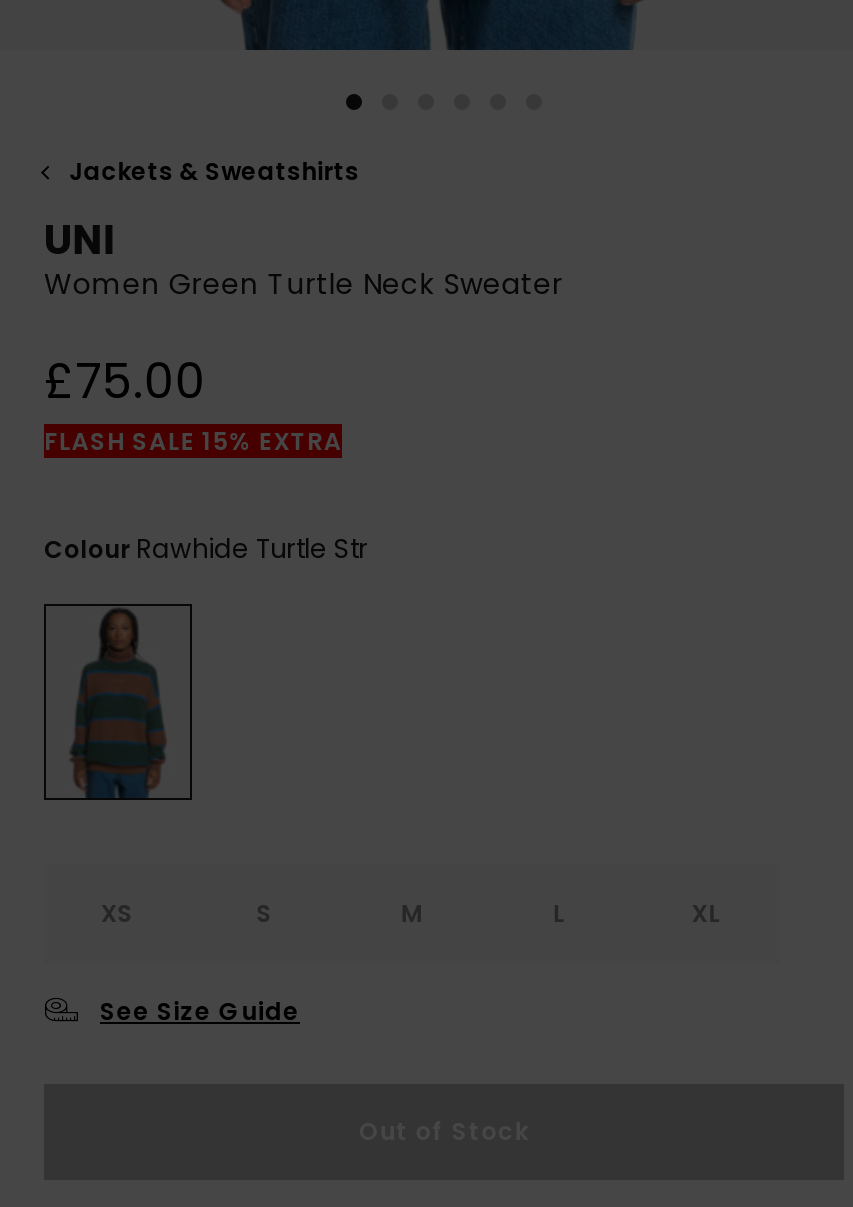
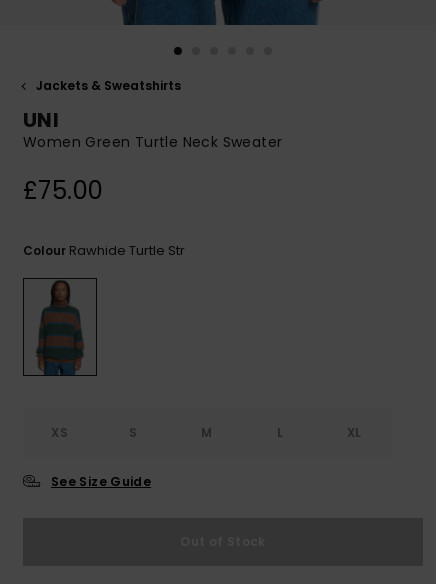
[44,425,342,459] FLASH SALE 15% EXTRA -> none

